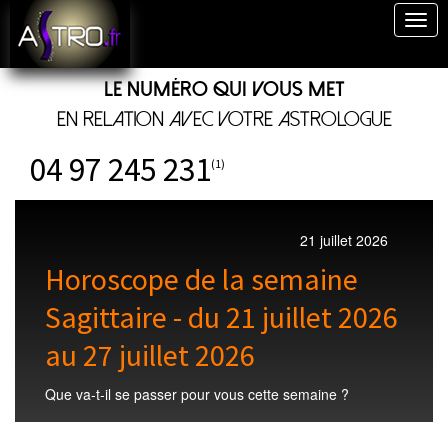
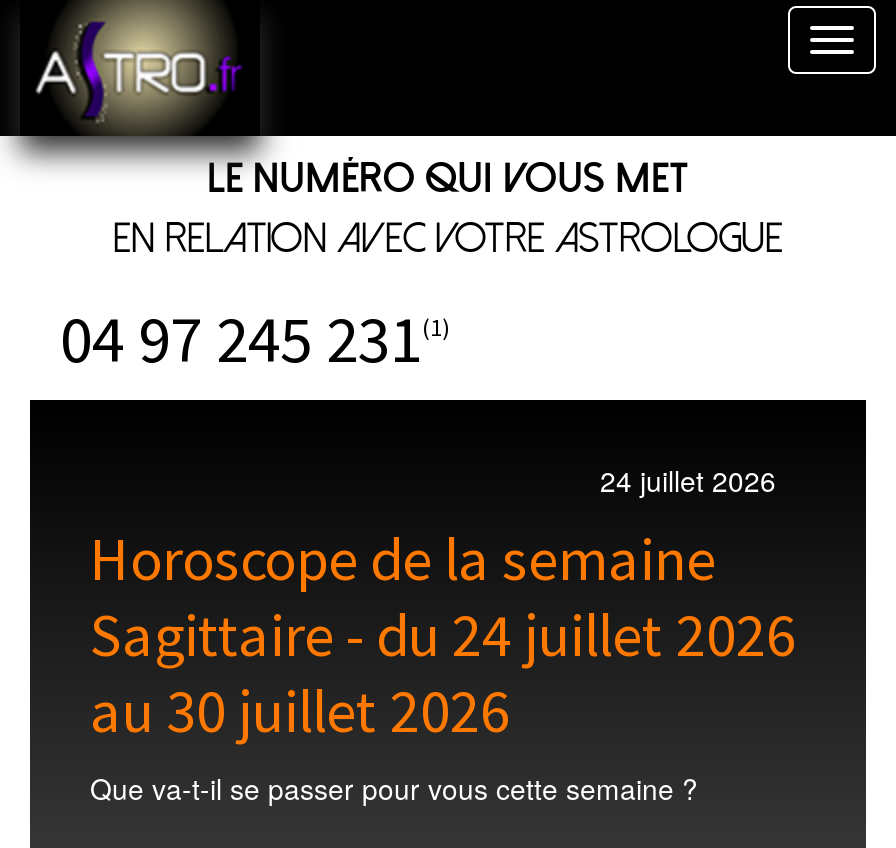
[300,230,388,250] 21 juillet 2026 -> [600,460,776,500] 24 juillet 2026
[45,298,398,336] Sagittaire - du 21 juillet 2026 -> [90,596,796,672] Sagittaire - du 24 juillet 2026
[45,336,255,374] au 27 juillet 2026 -> [90,672,510,748] au 30 juillet 2026

